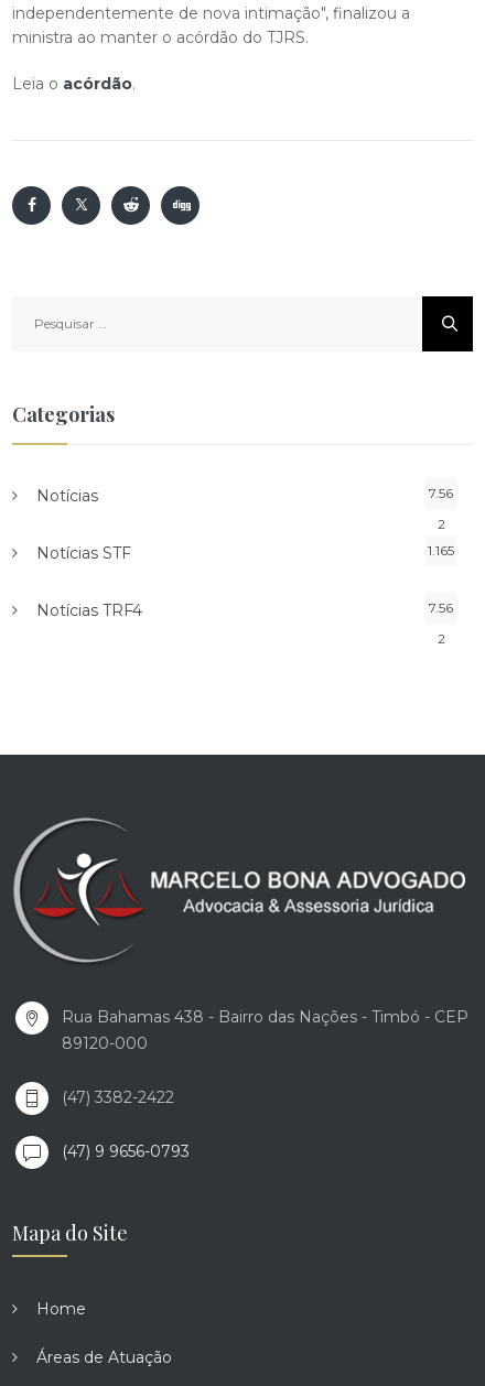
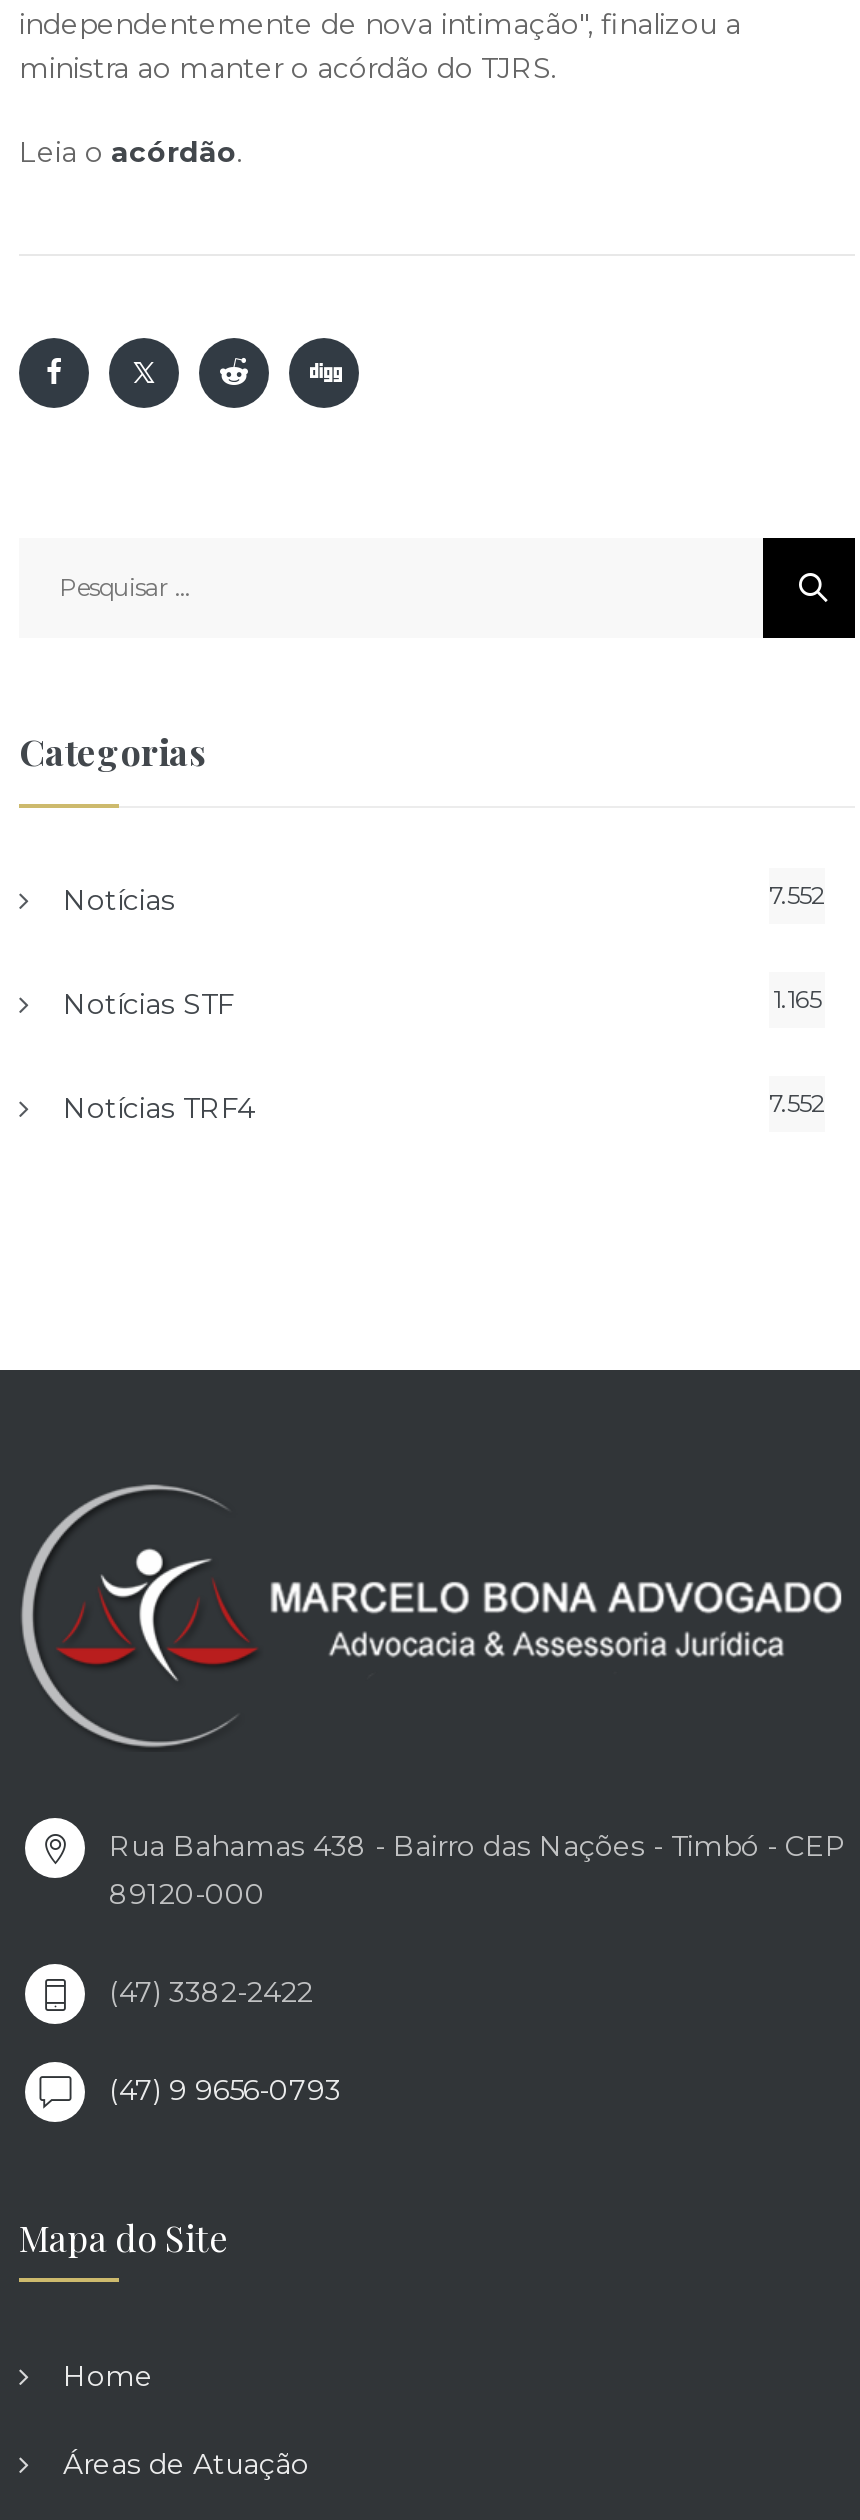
[429,485,453,532] 7.56 | 2 -> [769,880,825,910] 7.552
[429,599,453,647] 7.56 | 2 -> [769,1088,825,1118] 7.552

